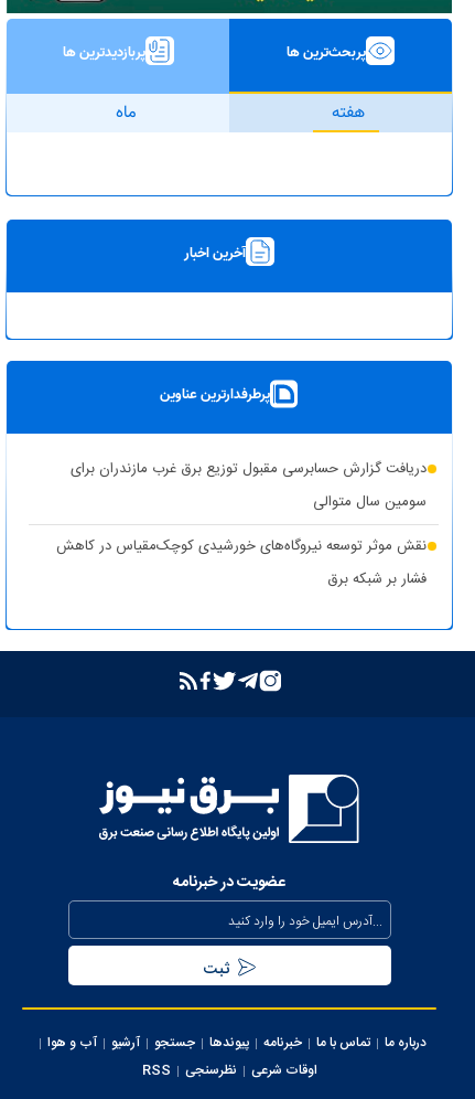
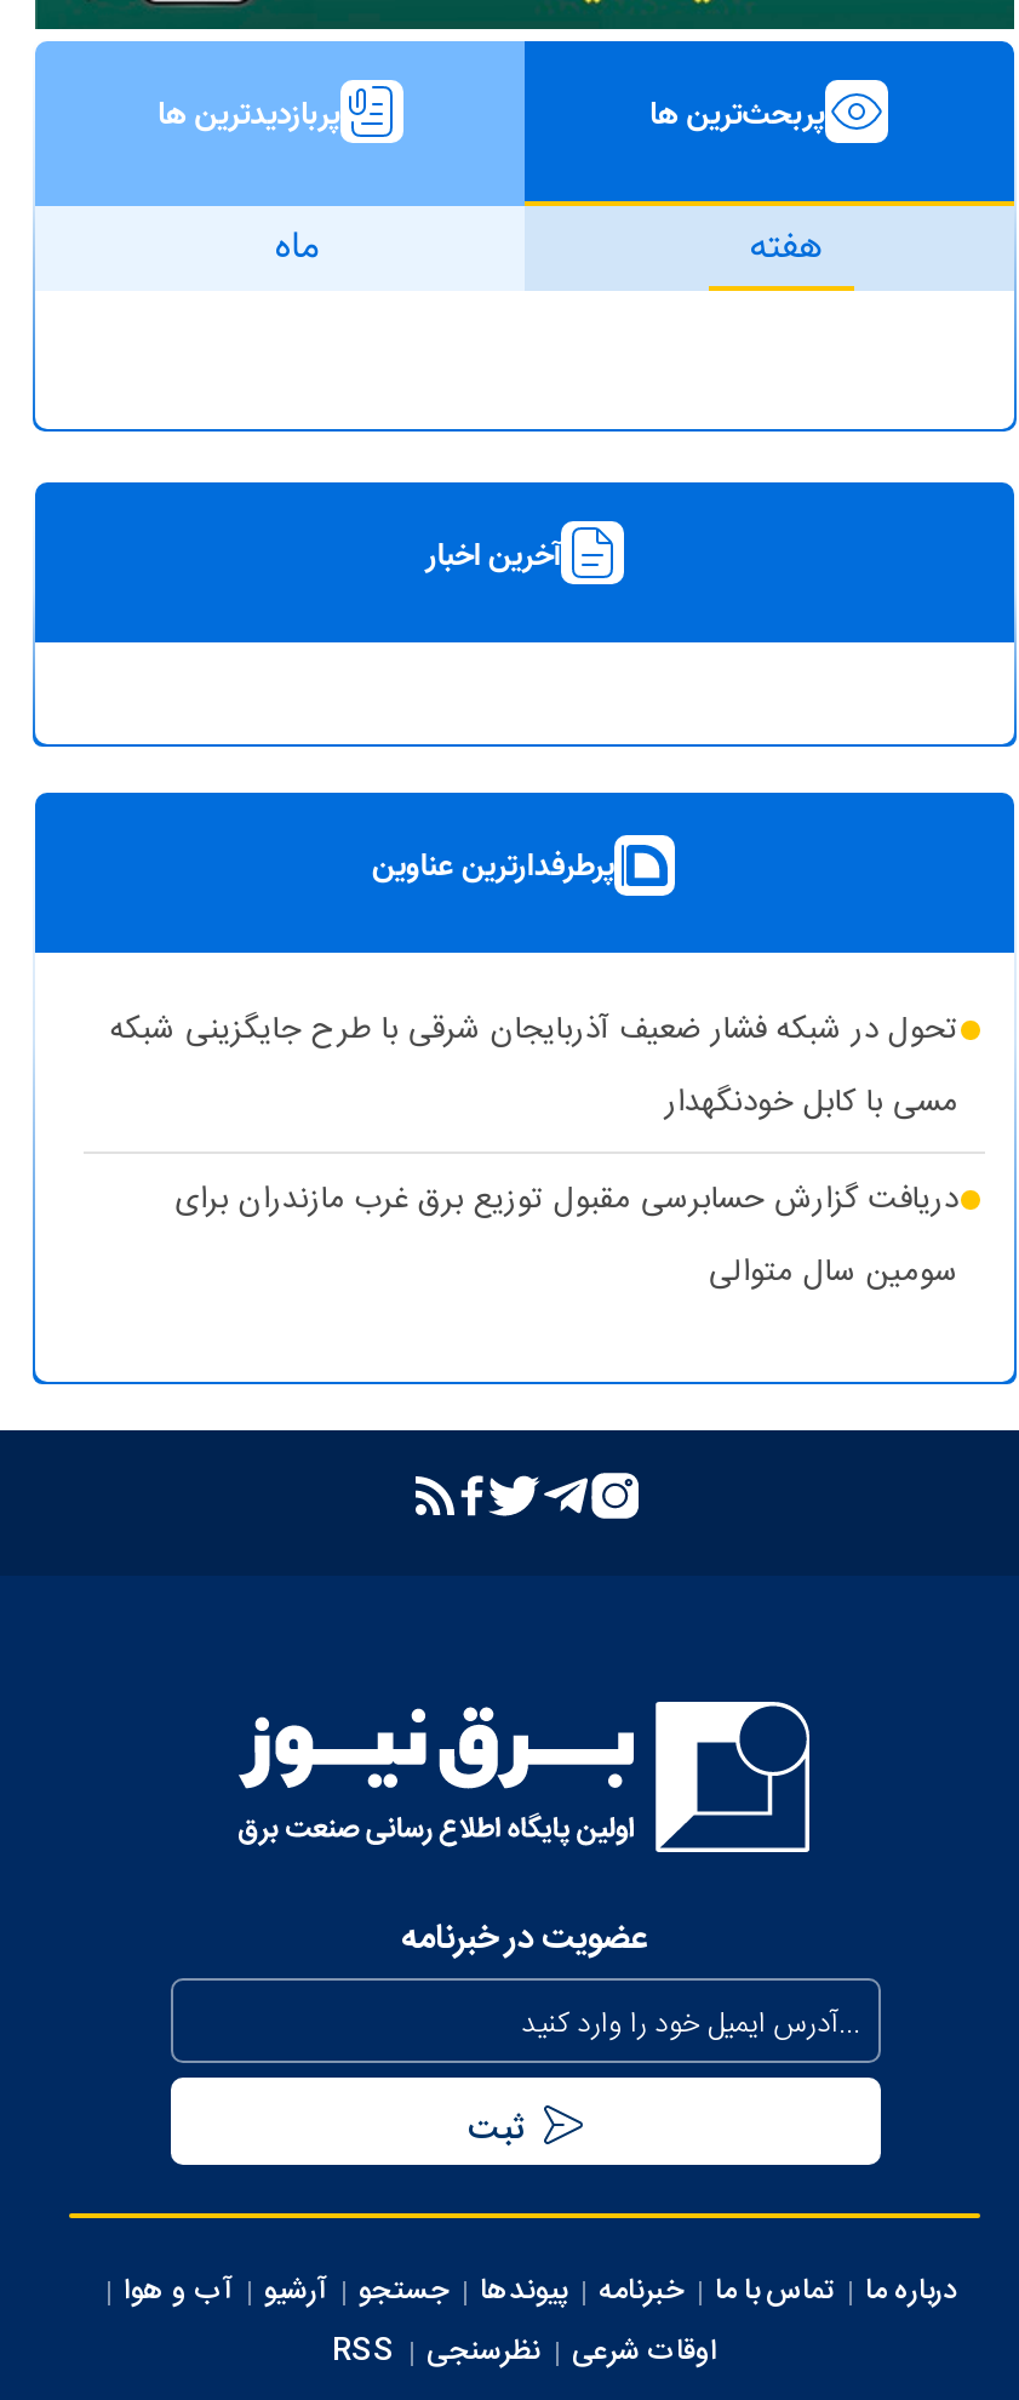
none -> [110,1003,958,1129] تحول در شبکه فشار ضعیف آذربایجان شرقی با طرح جایگزینی شبکه | مسی با کابل خودنگهدار
moved [70,456,426,514] -> [175,1172,958,1298]: دریافت گزارش حسابرسی مقبول توزیع برق غرب مازندران برای | سومین سال متوالی
[56,534,426,591] نقش موثر توسعه نیروگاه‌های خورشیدی کوچک‌مقیاس در کاهش | فشار بر شبکه برق -> none

